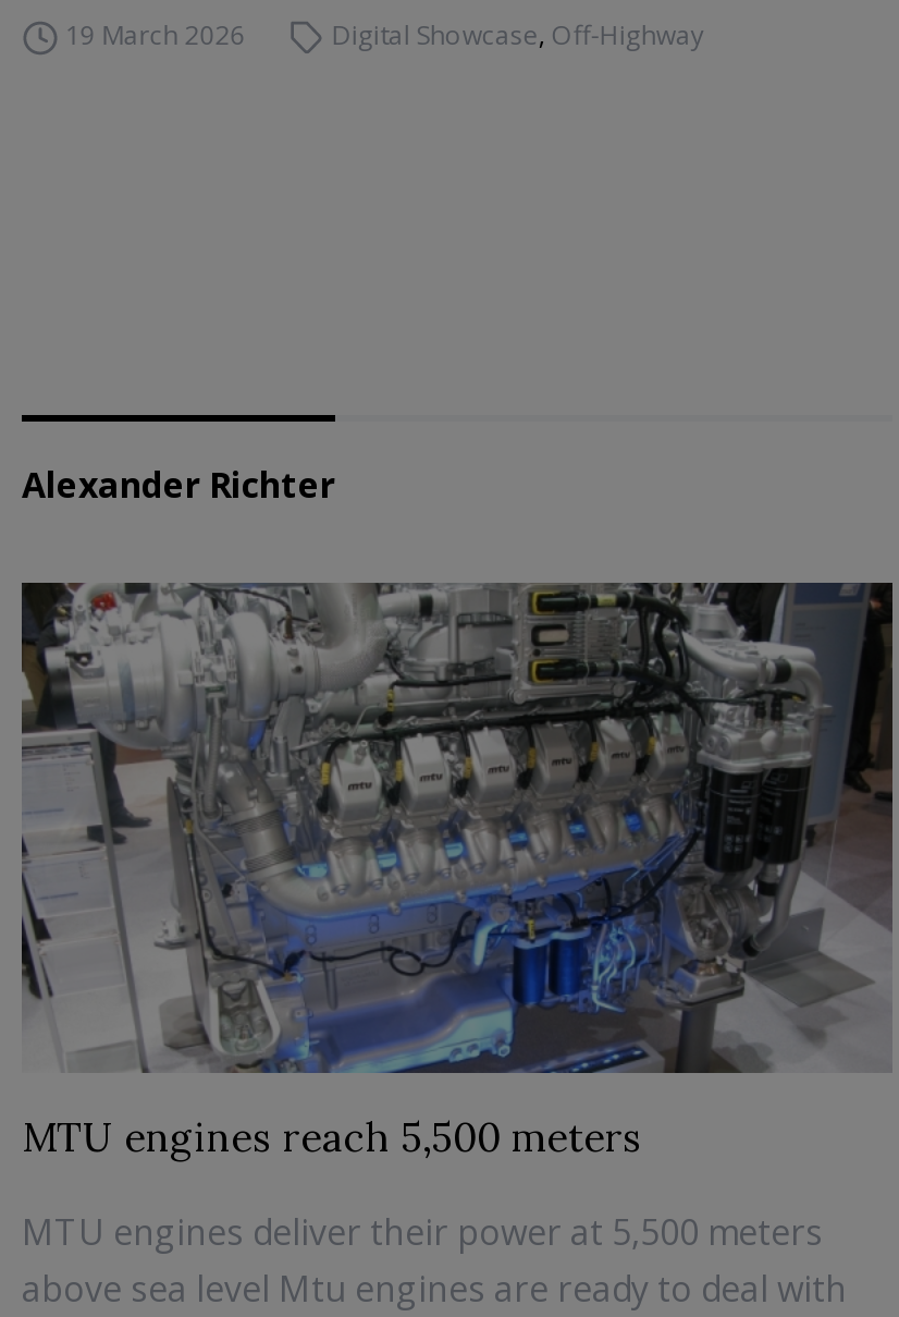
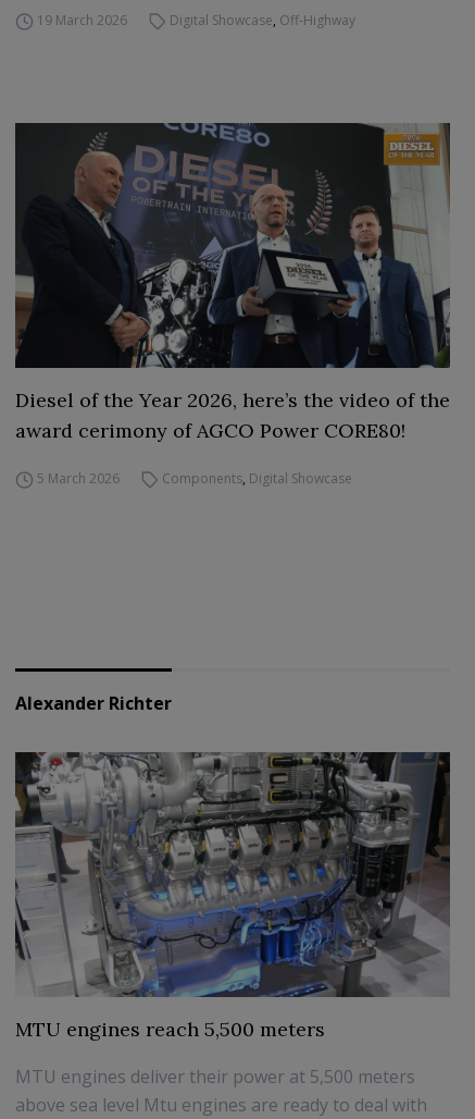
none -> [14,122,451,488] [image] | Diesel of the Year 2026, here’s the video of the | award cerimony of AGCO Power CORE80! | 5 March 2026 | Components, Digital Showcase

